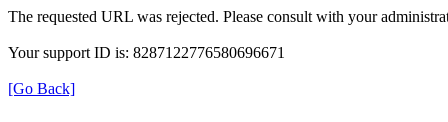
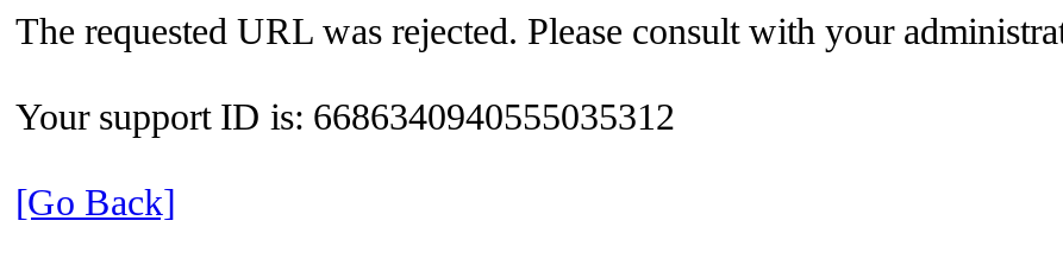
[8,44,285,61] Your support ID is: 8287122776580696671 -> [15,96,675,137] Your support ID is: 6686340940555035312

